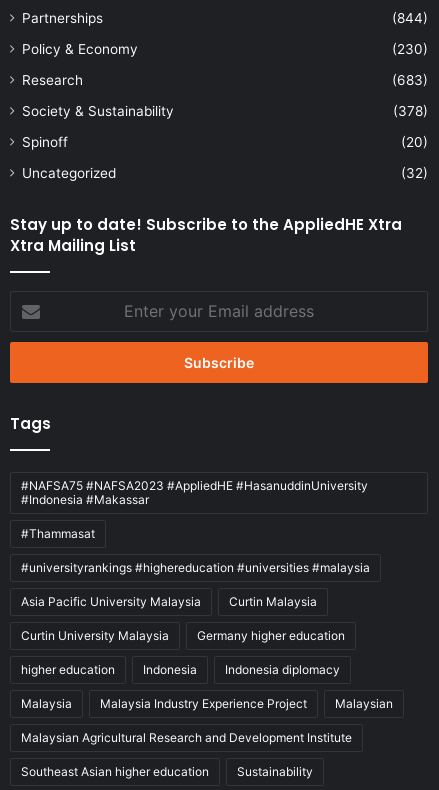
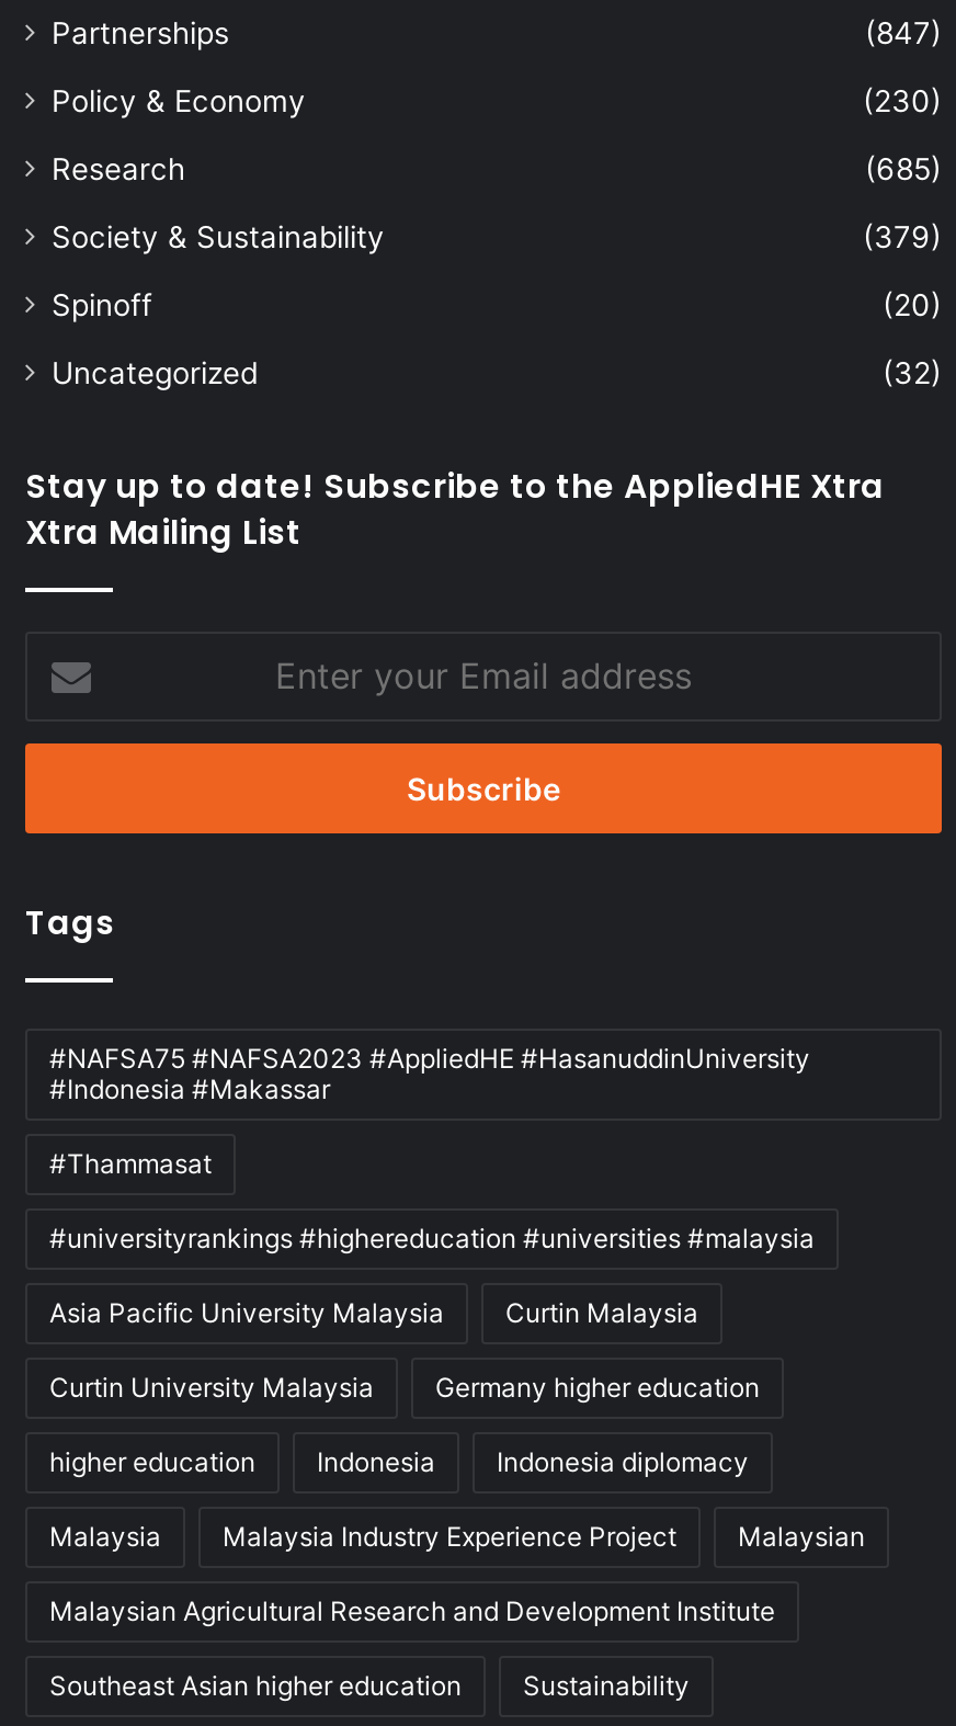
[392,10,428,26] (844) -> [865,15,942,50] (847)
[392,72,428,88] (683) -> [865,151,942,186] (685)
[393,103,428,119] (378) -> [863,219,942,254] (379)

